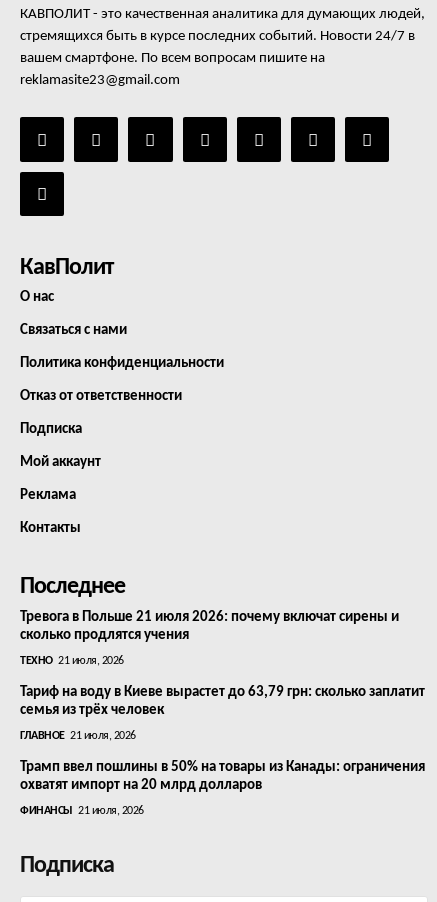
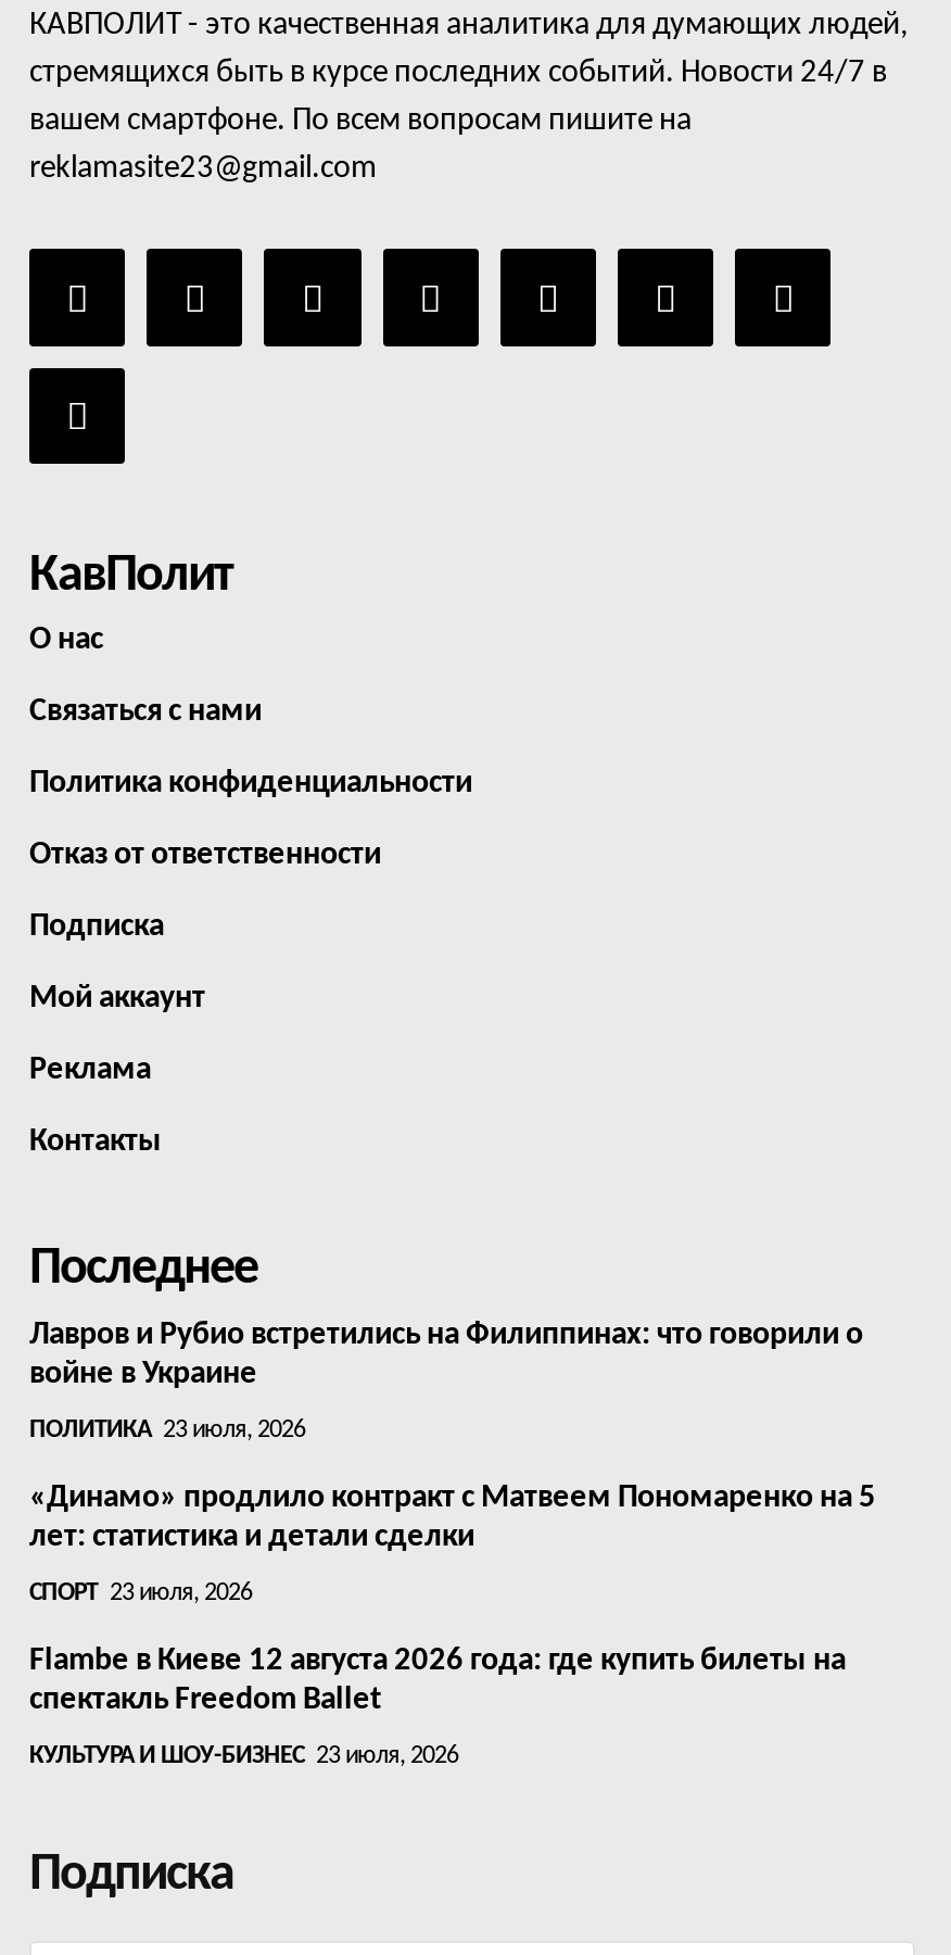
[20,610,399,643] Тревога в Польше 21 июля 2026: почему включат сирены и | сколько продлятся учения -> [29,1319,863,1391] Лавров и Рубио встретились на Филиппинах: что говорили о | войне в Украине
[20,655,123,667] ТЕХНО 21 июля, 2026 -> [29,1417,305,1443] ПОЛИТИКА 23 июля, 2026
[20,685,425,718] Тариф на воду в Киеве вырастет до 63,79 грн: сколько заплатит | семья из трёх человек -> [29,1482,876,1554] «Динамо» продлило контракт с Матвеем Пономаренко на 5 | лет: статистика и детали сделки
[20,730,135,742] ГЛАВНОЕ 21 июля, 2026 -> [29,1580,252,1606] СПОРТ 23 июля, 2026
[20,760,425,793] Трамп ввел пошлины в 50% на товары из Канады: ограничения | охватят импорт на 20 млрд долларов -> [29,1645,846,1717] Flambe в Киеве 12 августа 2026 года: где купить билеты на | спектакль Freedom Ballet
[20,805,143,817] ФИНАНСЫ 21 июля, 2026 -> [29,1743,458,1769] КУЛЬТУРА И ШОУ-БИЗНЕС 23 июля, 2026

